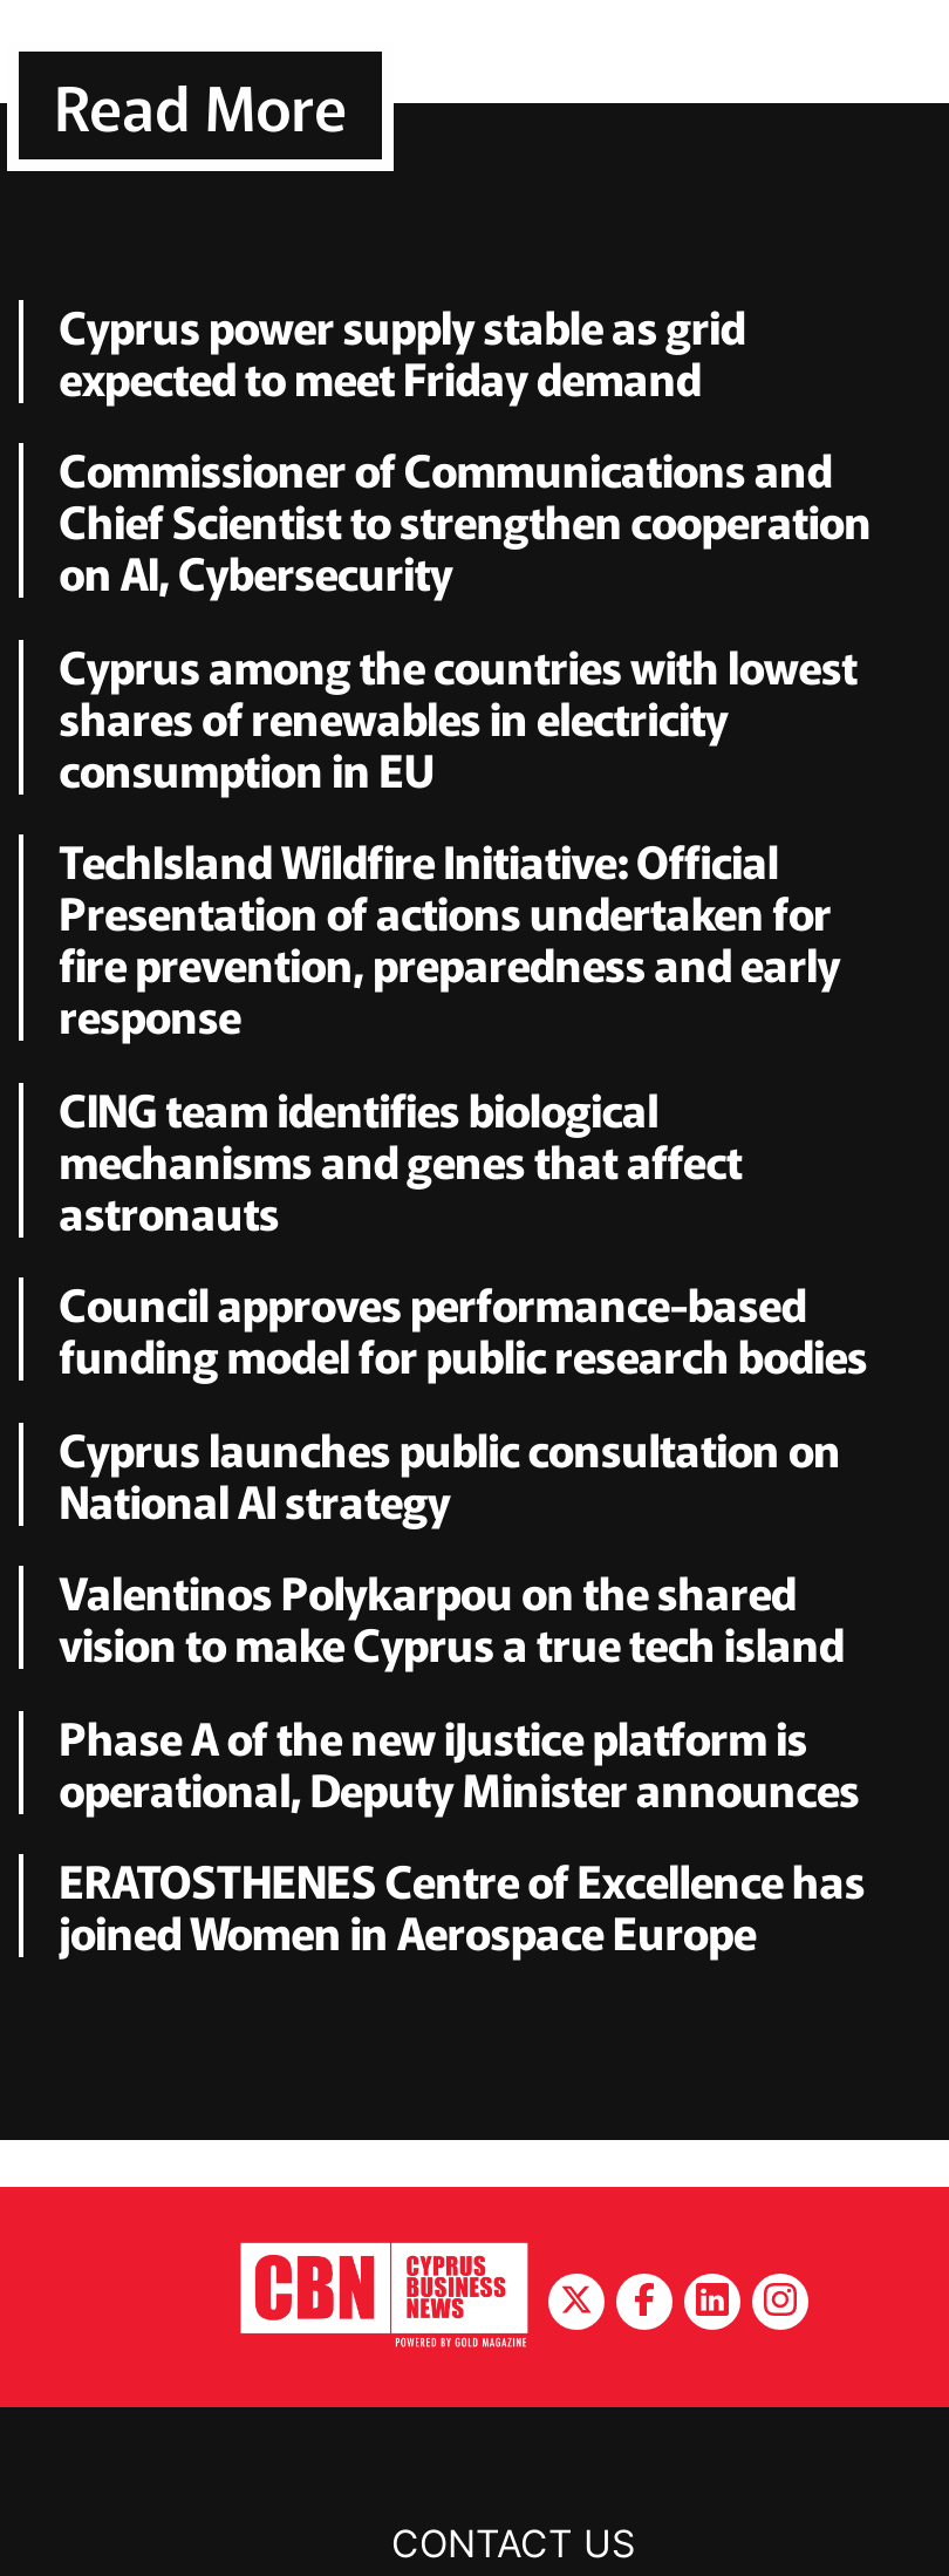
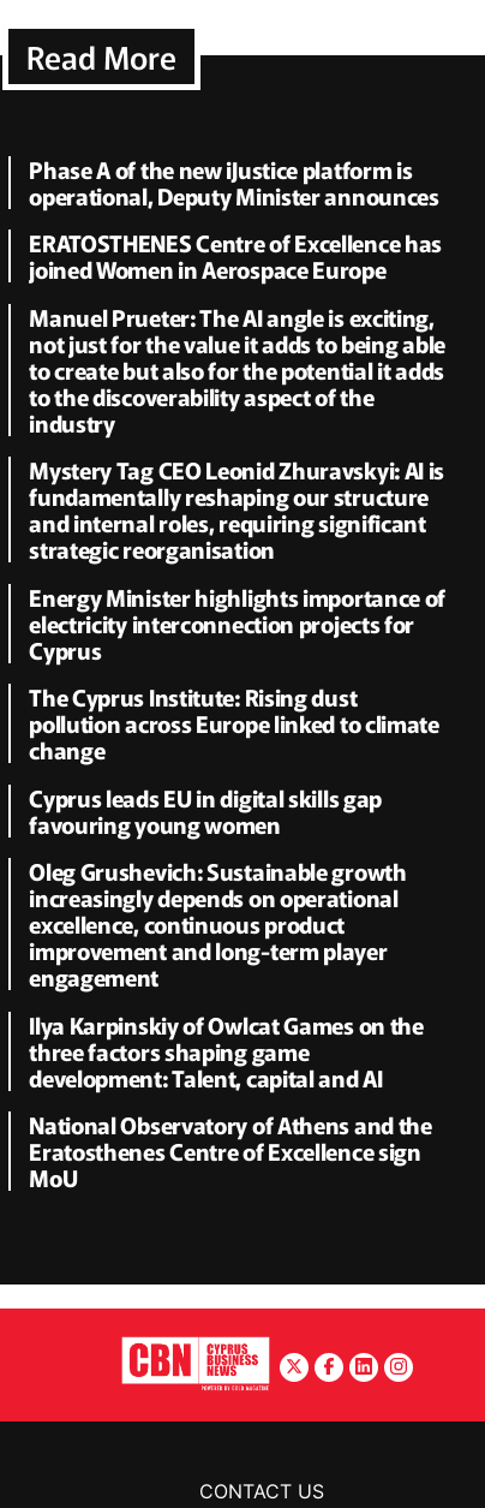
[59,293,871,1674] Cyprus power supply stable as grid | expected to meet Friday demand | Commissioner of Communications and | Chief Scientist to strengthen cooperation | on AI, Cybersecurity | Cyprus among the countries with lowest | shares of renewables in electricity | consumption in EU | TechIsland Wildfire Initiative: Official | Presentation of actions undertaken for | fire prevention, preparedness and early | response | CING team identifies biological | mechanisms and genes that affect | astronauts | Council approves performance-based | funding model for public research bodies | Cyprus launches public consultation on | National AI strategy | Valentinos Polykarpou on the shared | vision to make Cyprus a true tech island -> none
moved [59,1704,865,1962] -> [29,152,442,285]: Phase A of the new iJustice platform is | operational, Deputy Minister announces | ERATOSTHENES Centre of Excellence has | joined Women in Aerospace Europe
none -> [29,300,446,1193] Manuel Prueter: The AI angle is exciting, | not just for the value it adds to being able | to create but also for the potential it adds | to the discoverability aspect of the | industry | Mystery Tag CEO Leonid Zhuravskyi: AI is | fundamentally reshaping our structure | and internal roles, requiring significant | strategic reorganisation | Energy Minister highlights importance of | electricity interconnection projects for | Cyprus | The Cyprus Institute: Rising dust | pollution across Europe linked to climate | change | Cyprus leads EU in digital skills gap | favouring young women | Oleg Grushevich: Sustainable growth | increasingly depends on operational | excellence, continuous product | improvement and long-term player | engagement | Ilya Karpinskiy of Owlcat Games on the | three factors shaping game | development: Talent, capital and AI | National Observatory of Athens and the | Eratosthenes Centre of Excellence sign | MoU

